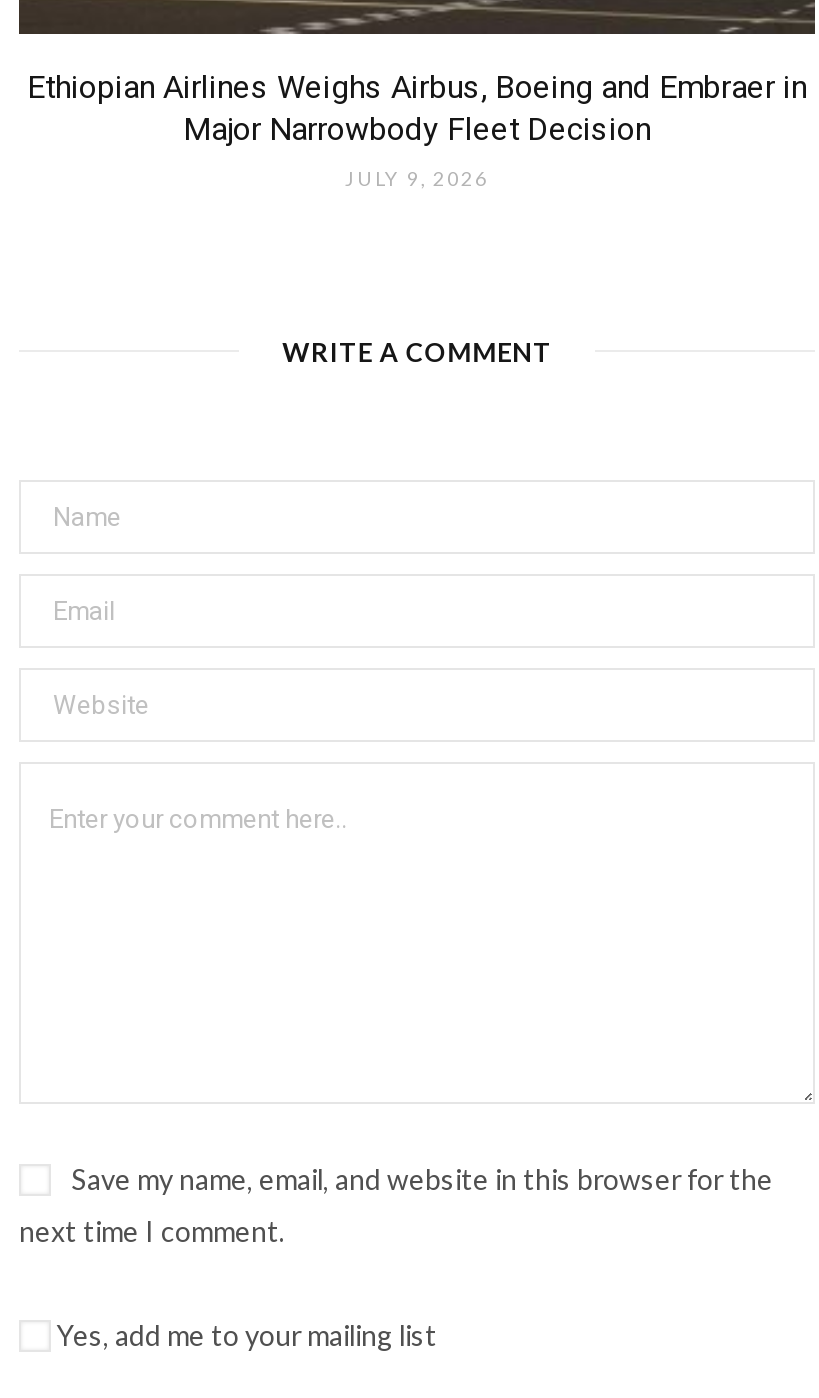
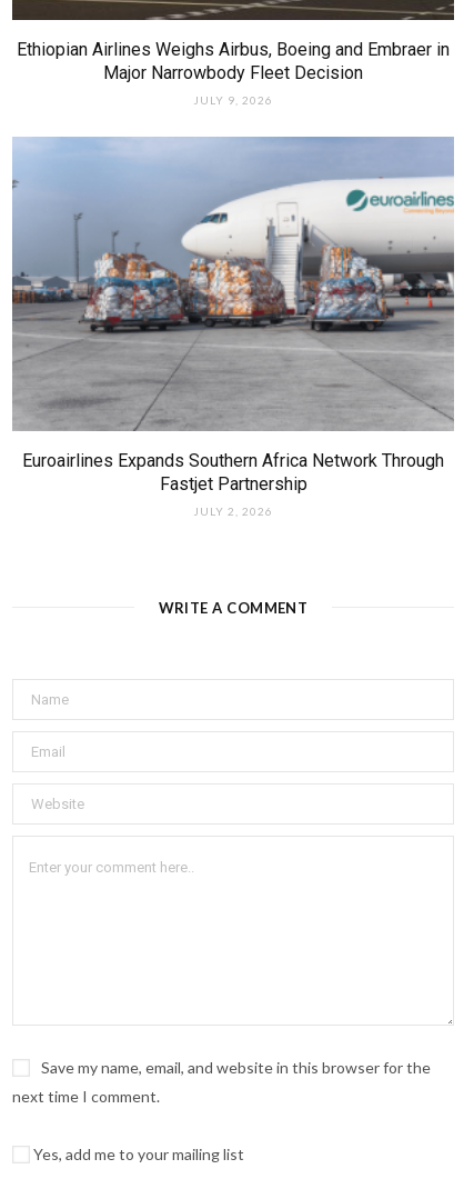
none -> [11,136,455,518] [image] | Euroairlines Expands Southern Africa Network Through | Fastjet Partnership | JULY 2, 2026

